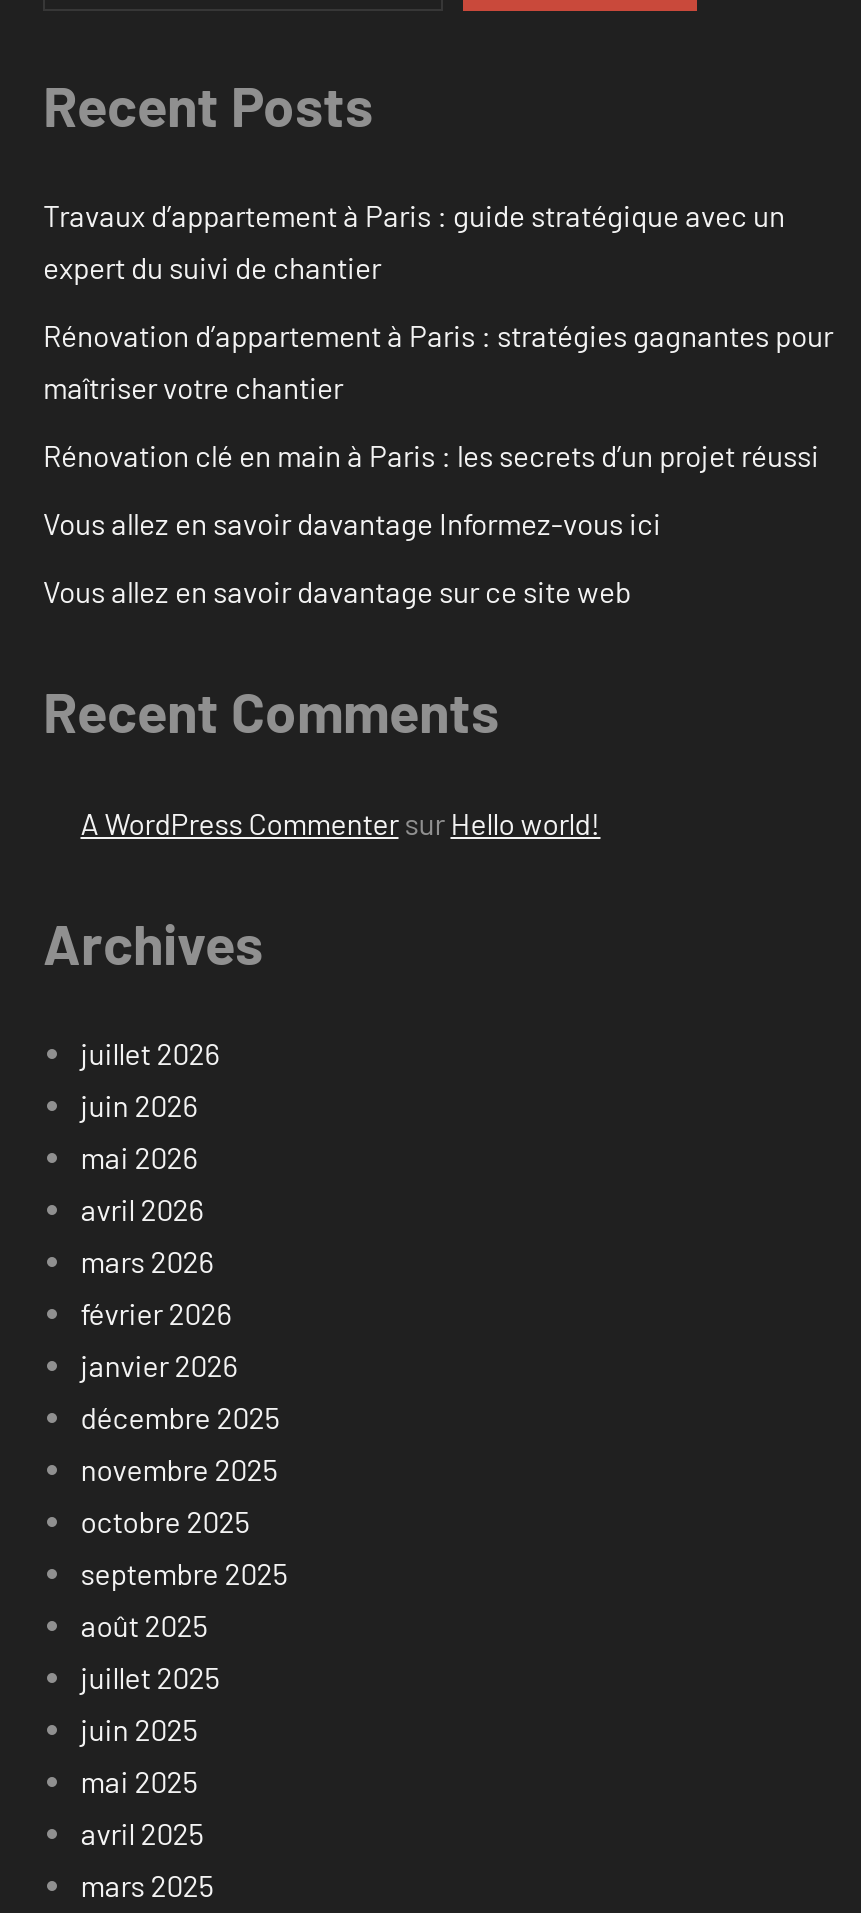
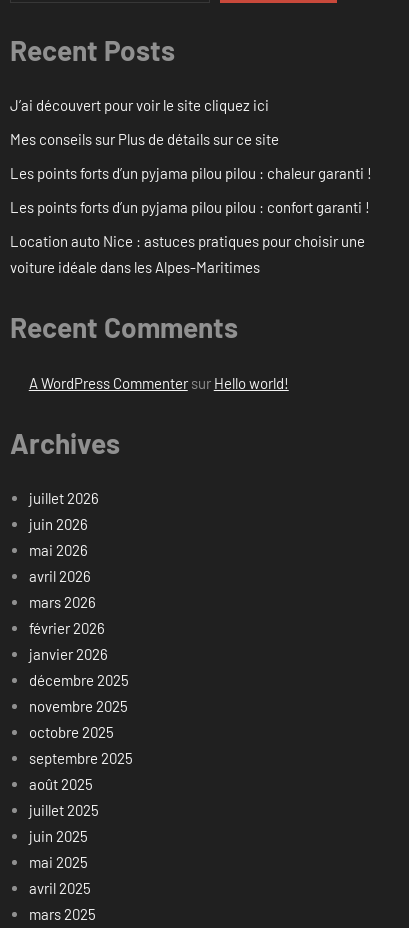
[43,198,785,286] Travaux d’appartement à Paris : guide stratégique avec un | expert du suivi de chantier -> [10,96,269,114] J’ai découvert pour voir le site cliquez ici
[43,318,833,406] Rénovation d’appartement à Paris : stratégies gagnantes pour | maîtriser votre chantier -> [10,130,279,148] Mes conseils sur Plus de détails sur ce site
[43,438,819,474] Rénovation clé en main à Paris : les secrets d’un projet réussi -> [10,164,372,182] Les points forts d’un pyjama pilou pilou : chaleur garanti !
[43,506,661,542] Vous allez en savoir davantage Informez-vous ici -> [10,198,370,216] Les points forts d’un pyjama pilou pilou : confort garanti !
[43,574,631,610] Vous allez en savoir davantage sur ce site web -> [10,232,365,276] Location auto Nice : astuces pratiques pour choisir une | voiture idéale dans les Alpes-Maritimes

